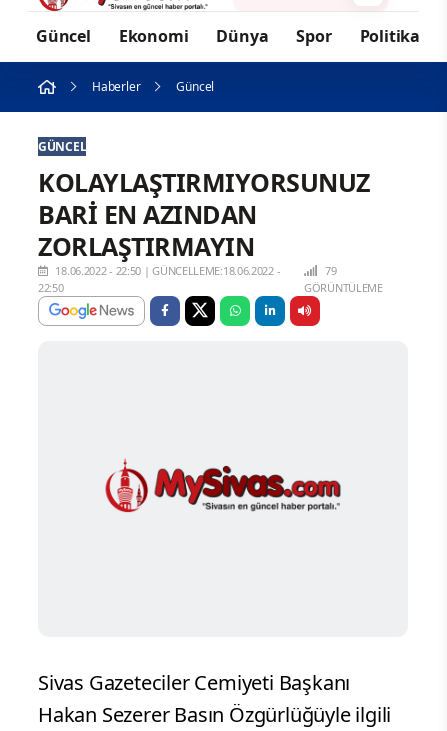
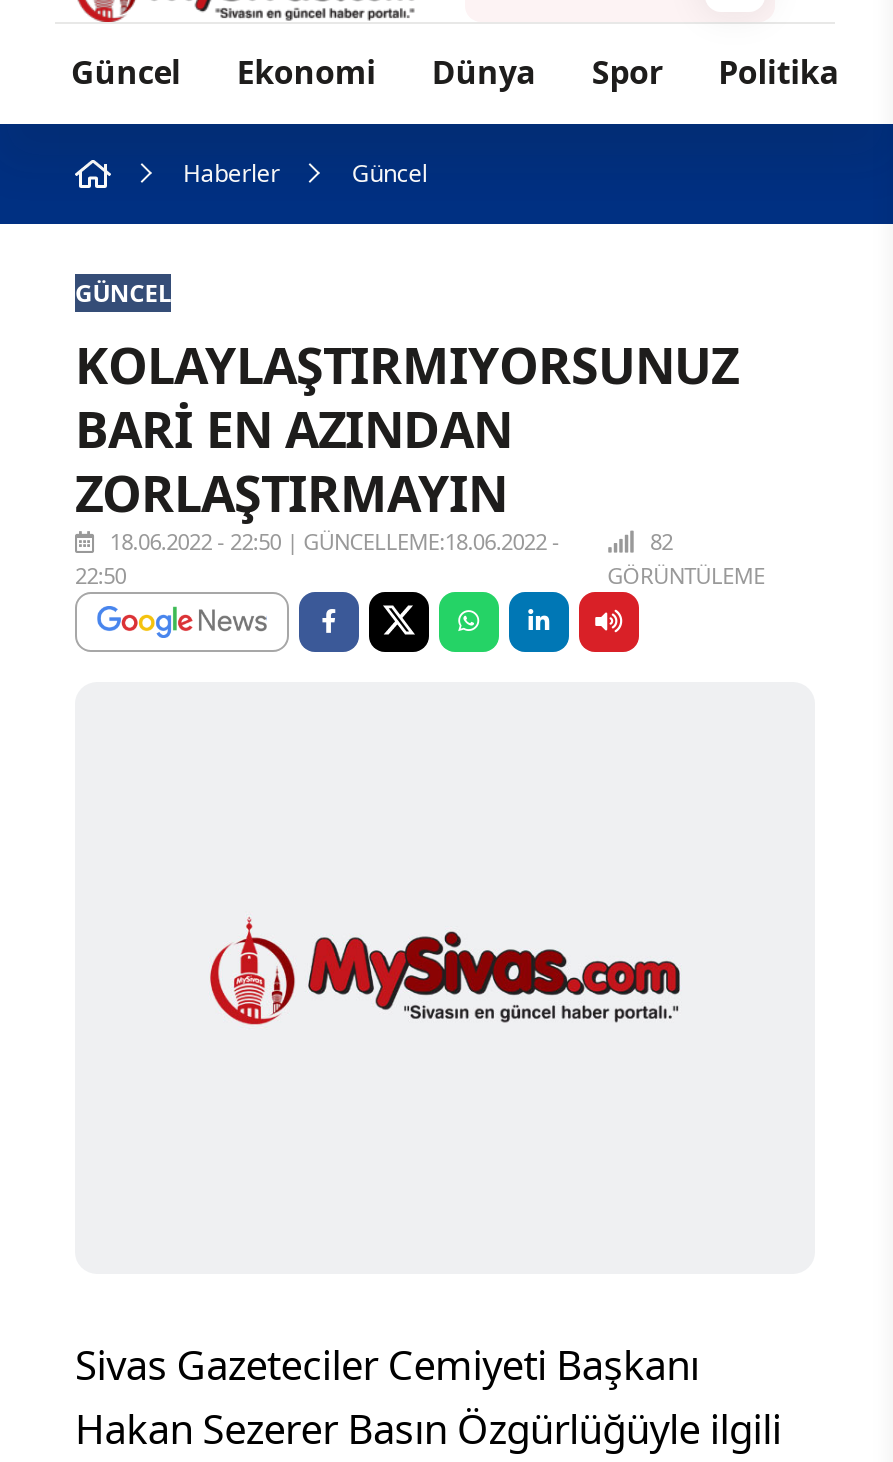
[323,263,337,278] 79 -> [645,526,673,556] 82

